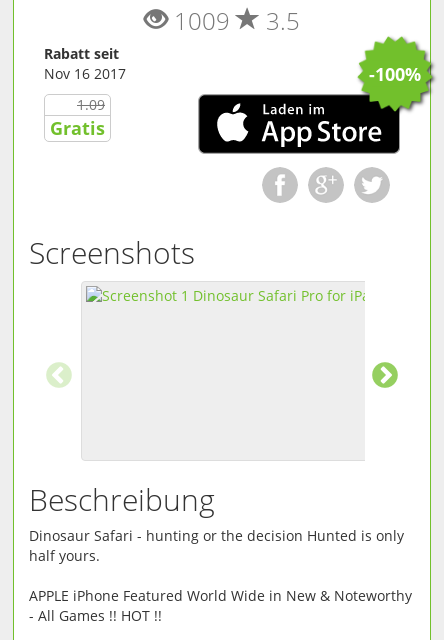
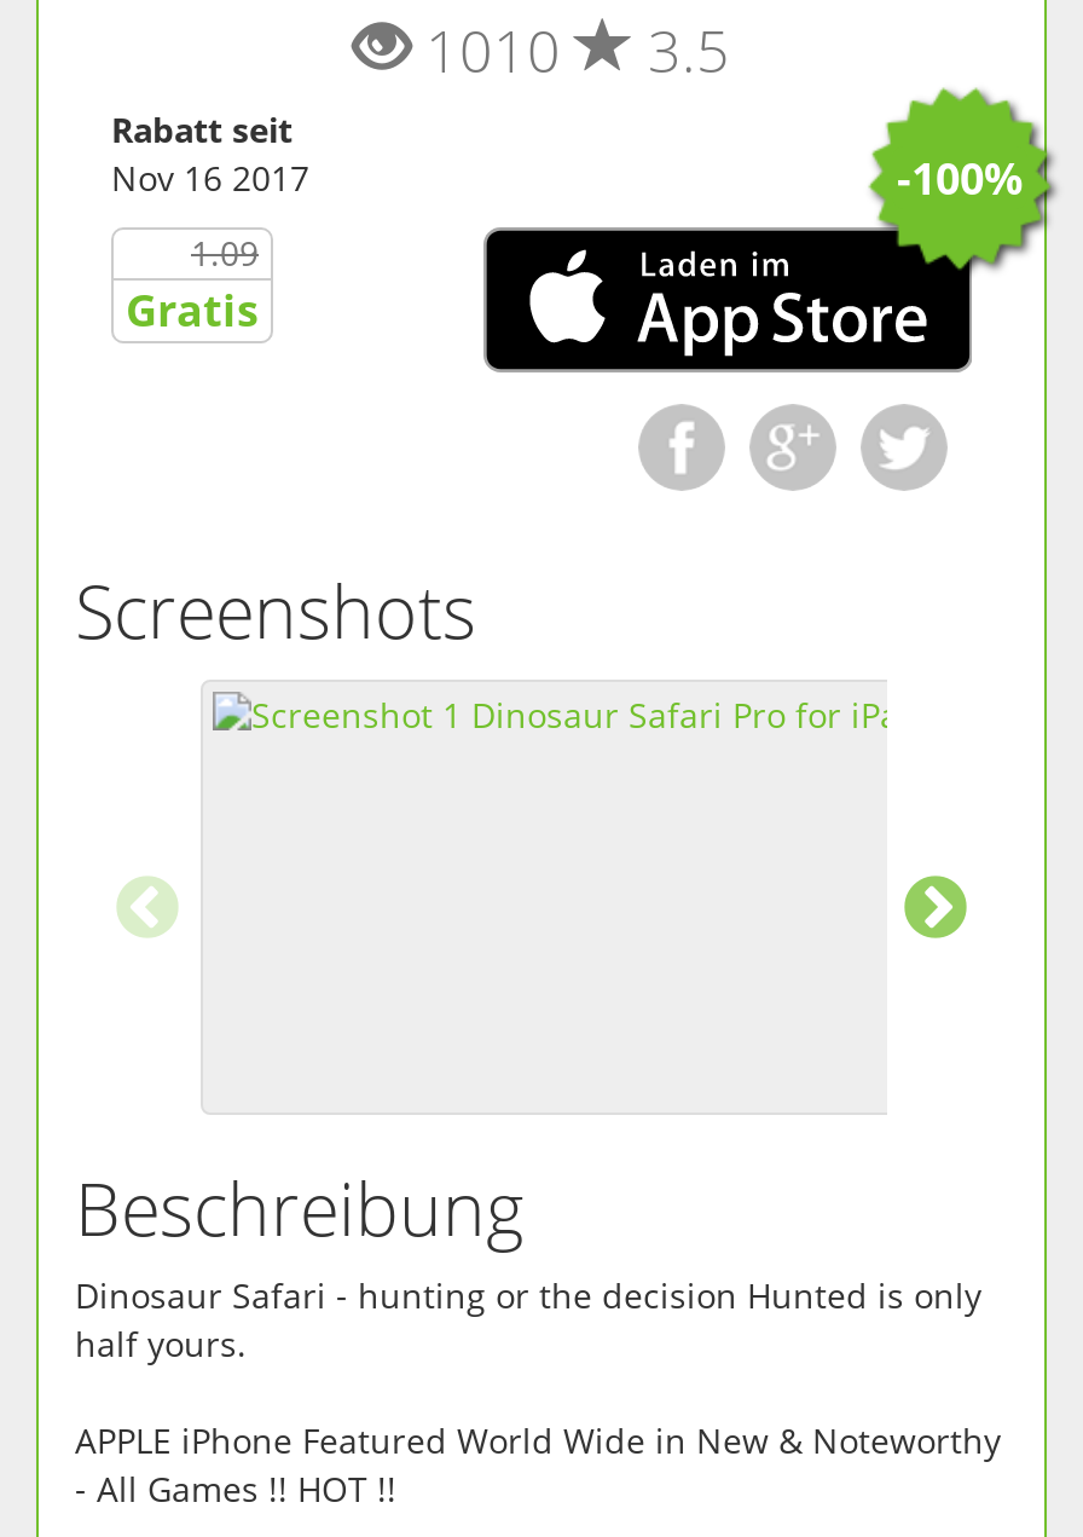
[168,4,300,37] 1009 3.5 -> [411,10,730,89] 1010 3.5

